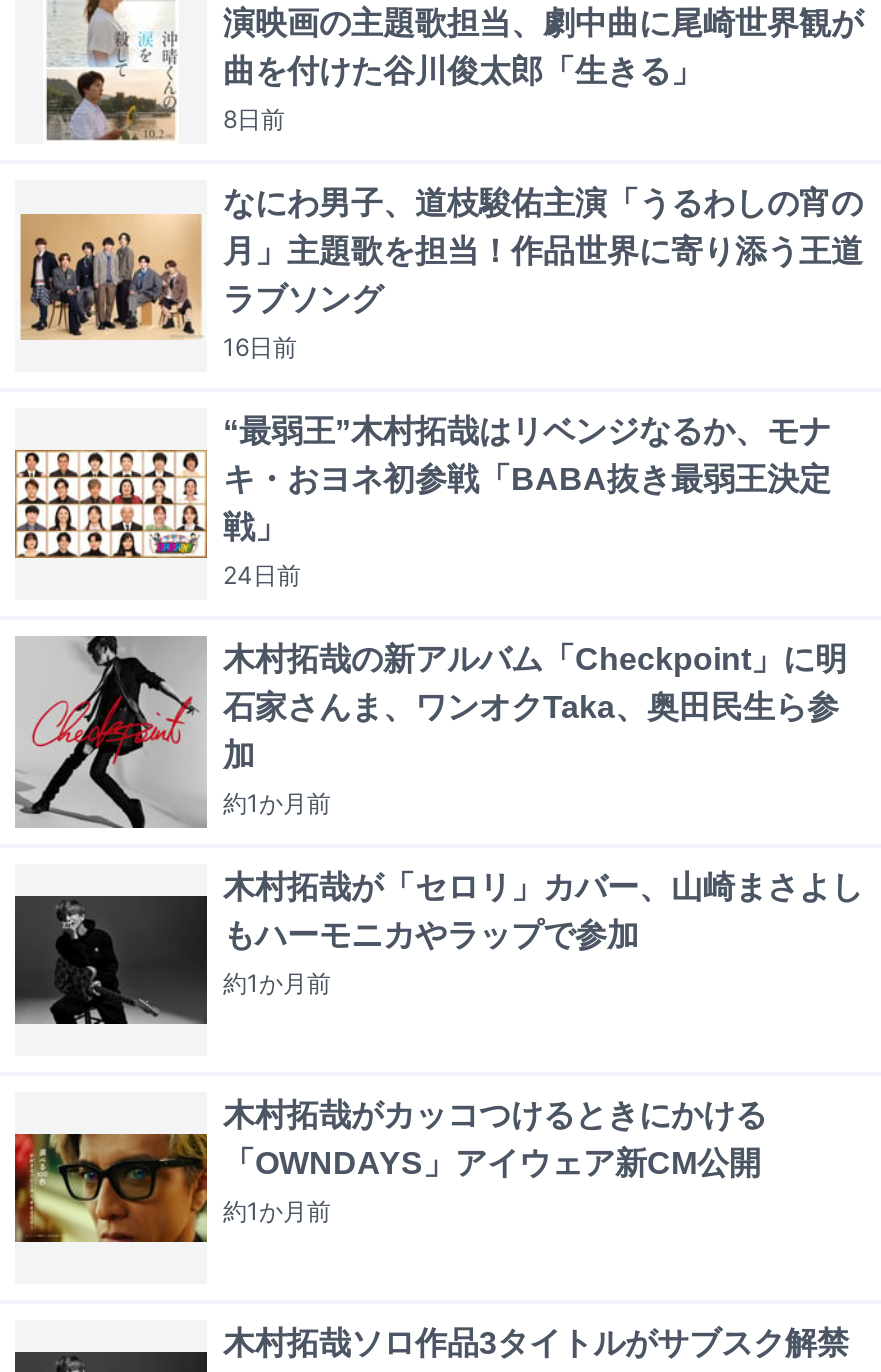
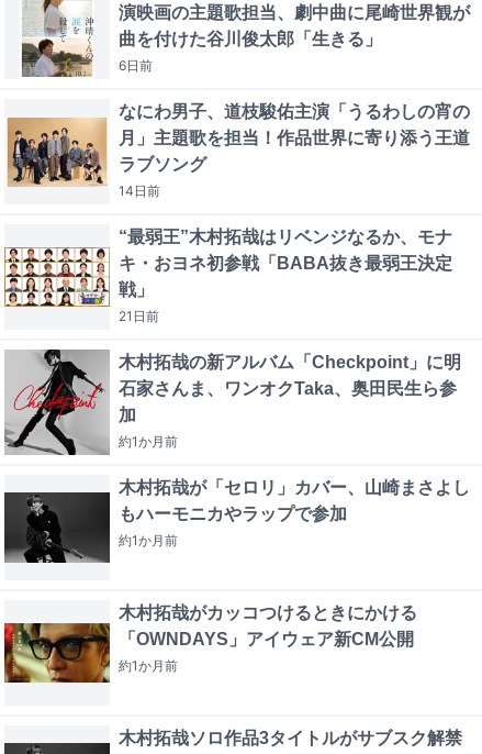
[223,105,285,135] 8日前 -> [119,57,153,74] 6日前
[223,333,297,363] 16日前 -> [119,183,160,199] 14日前
[223,561,301,591] 24日前 -> [119,308,159,325] 21日前

